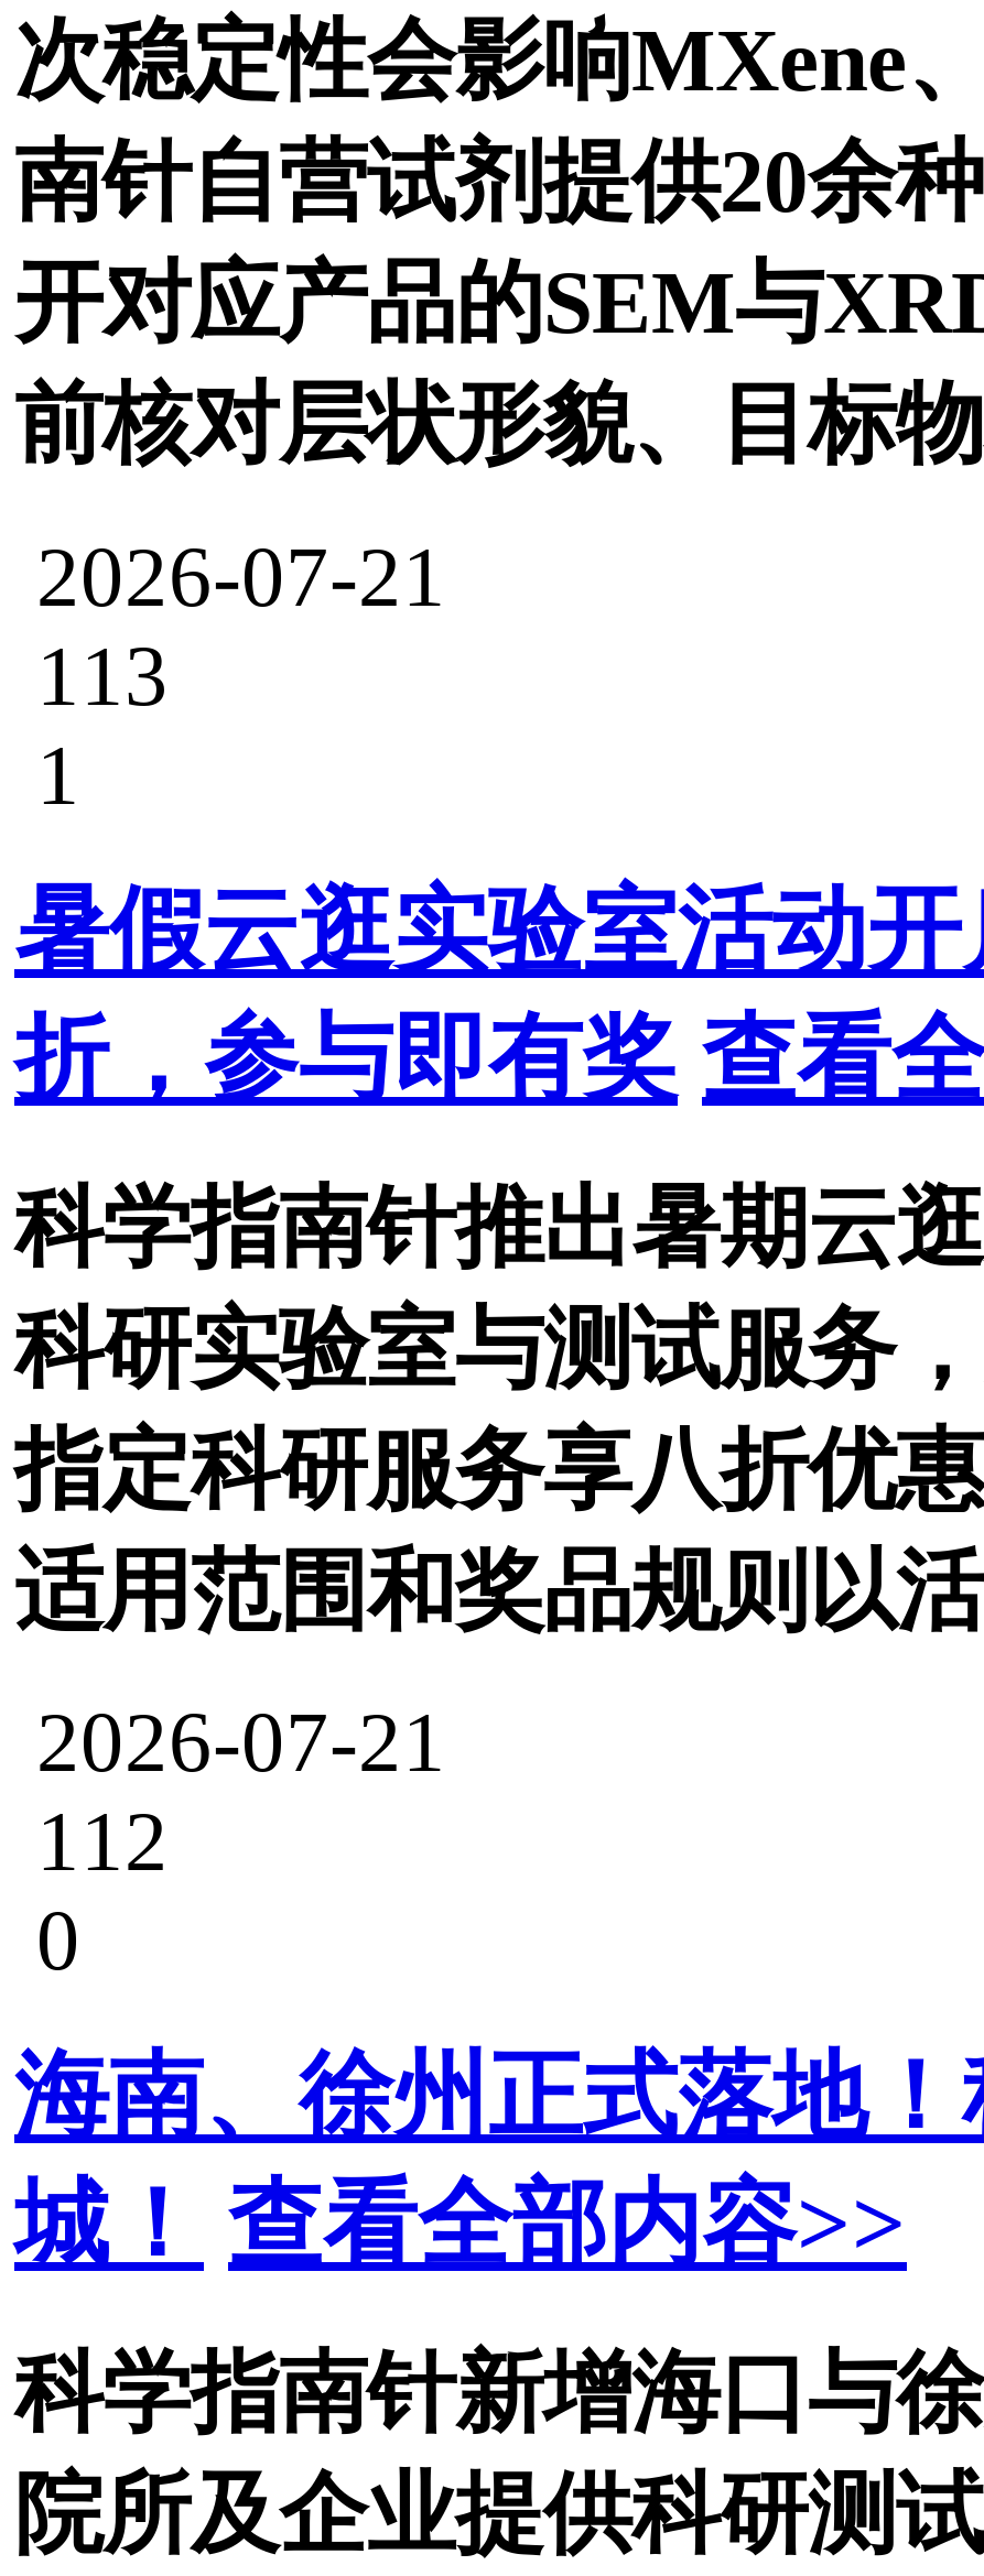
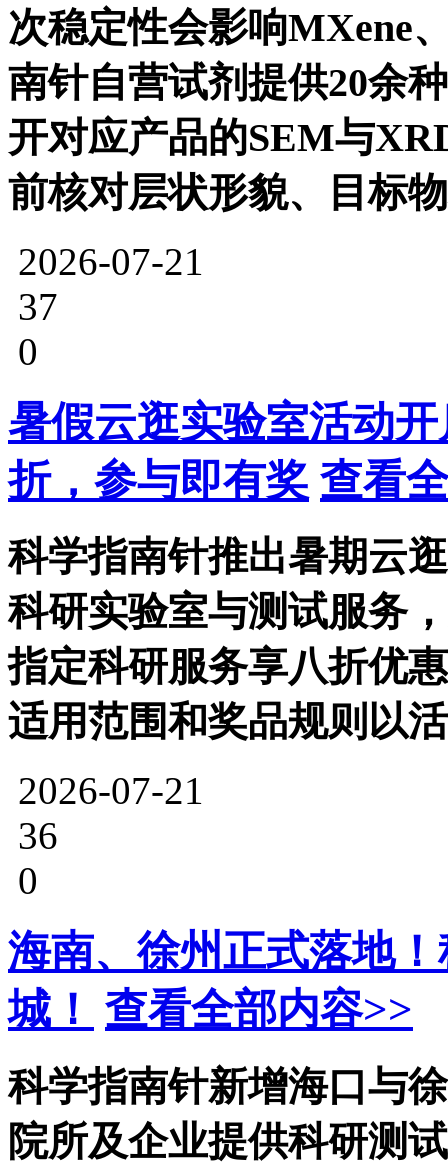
[14,627,169,722] 113 -> [8,285,58,328] 37
[14,726,80,821] 1 -> [8,330,38,373] 0
[14,1793,169,1888] 112 -> [8,814,58,857] 36

